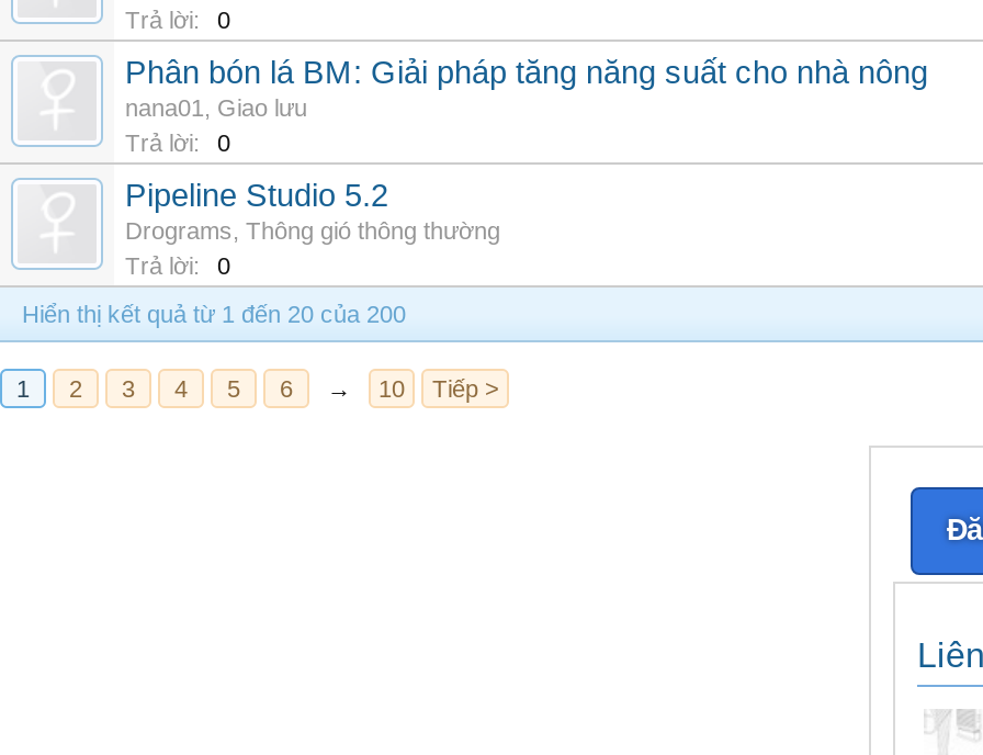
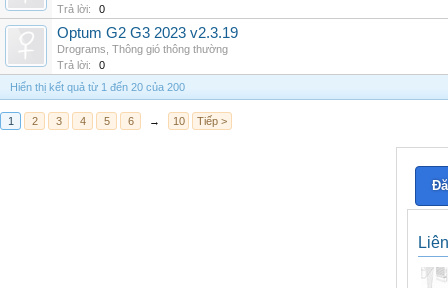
[125,55,928,213] Phân bón lá BM: Giải pháp tăng năng suất cho nhà nông | nana01, Giao lưu | Trả lời: | 0 | Pipeline Studio 5.2 -> [57,25,238,41] Optum G2 G3 2023 v2.3.19

